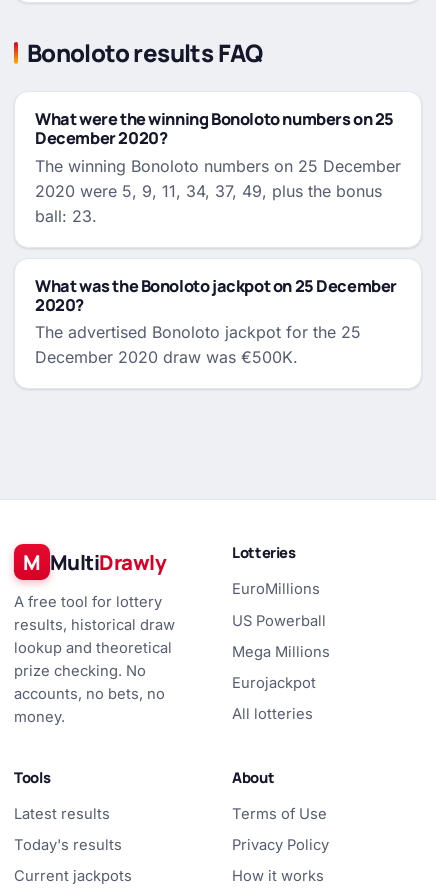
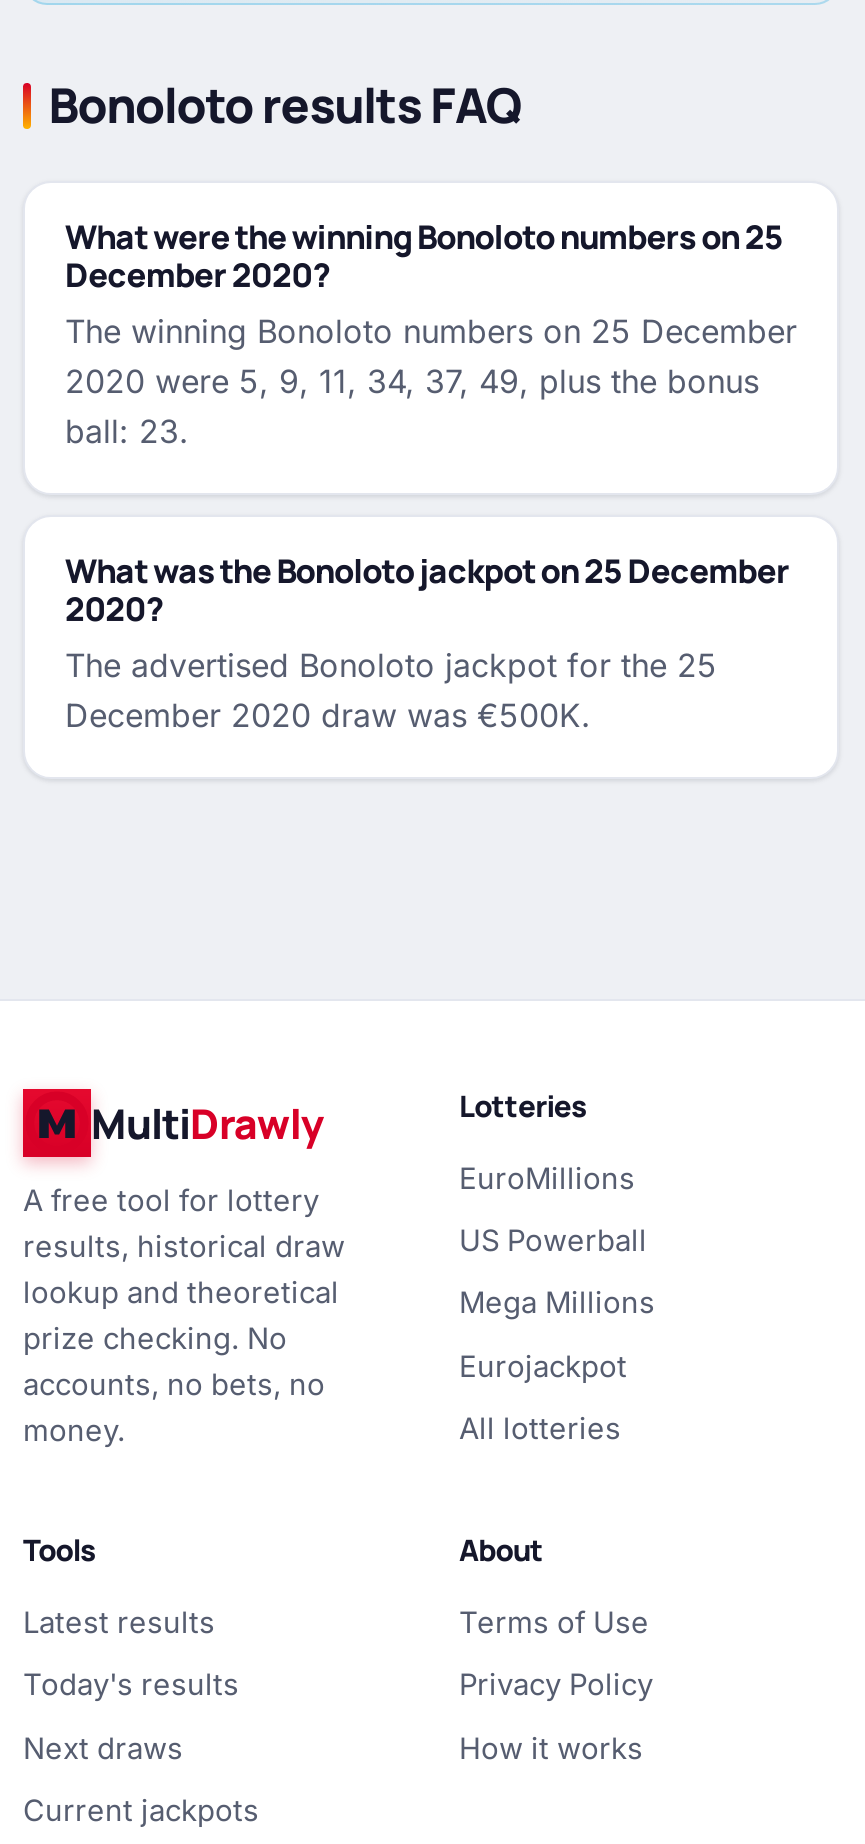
[23,548,166,576] M MultiDrawly -> [91,1094,324,1150] MultiDrawly
none -> [23,1730,183,1766] Next draws

